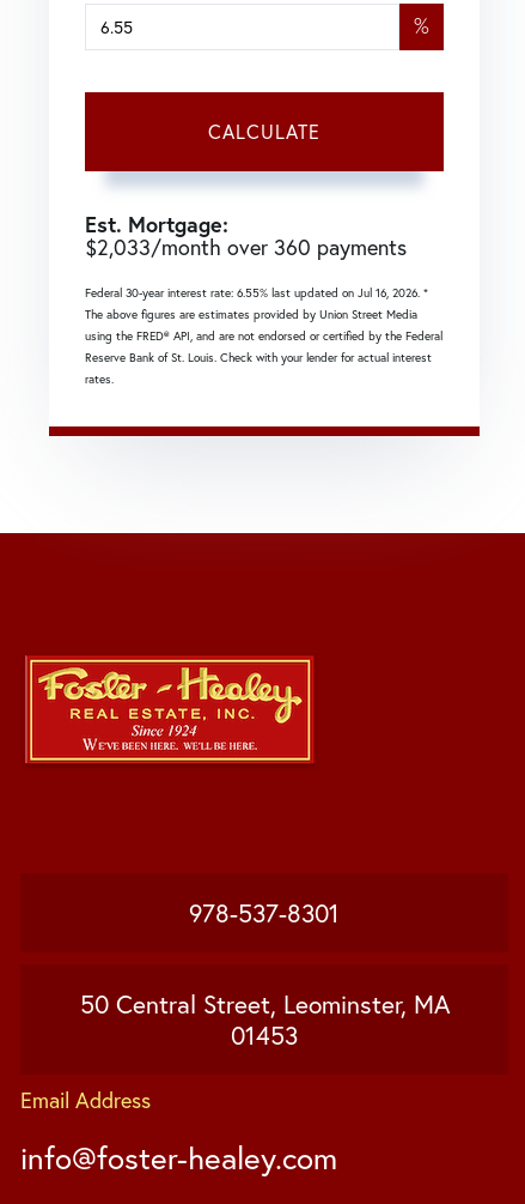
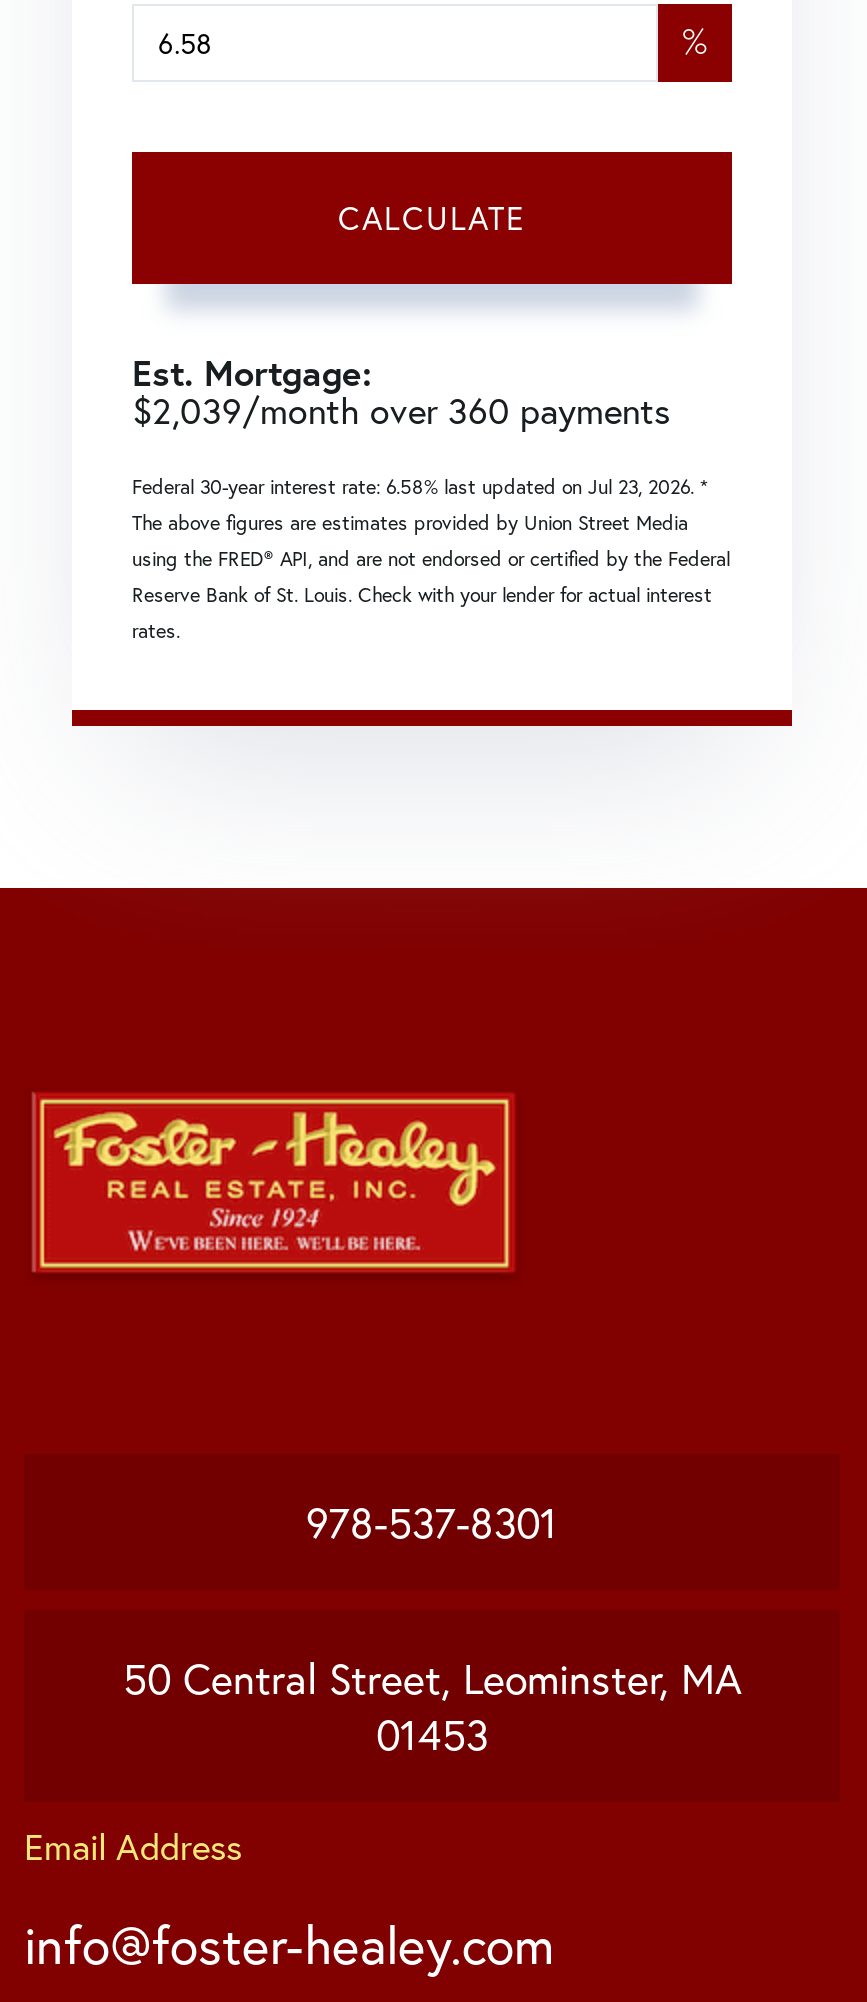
[85,234,407,262] $2,033/month over 360 payments -> [132,387,670,435] $2,039/month over 360 payments
[85,286,428,301] Federal 30-year interest rate: 6.55% last updated on Jul 16, 2026. * -> [132,475,708,501] Federal 30-year interest rate: 6.58% last updated on Jul 23, 2026. *

